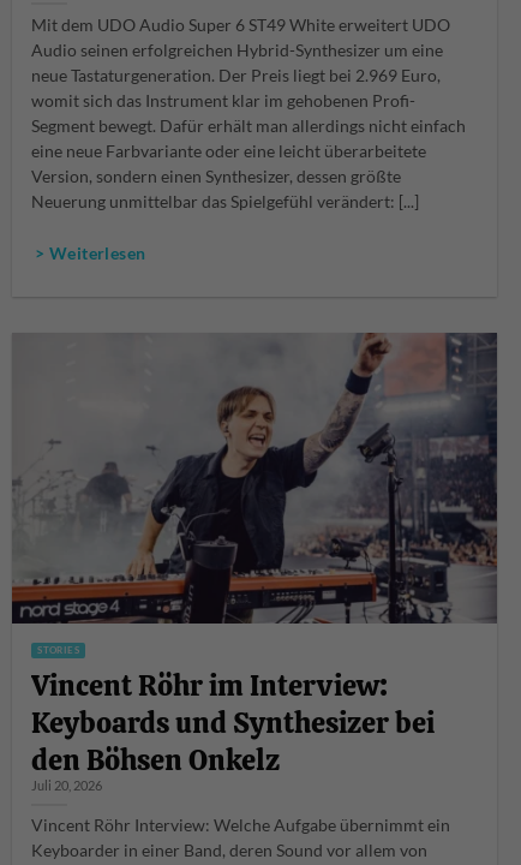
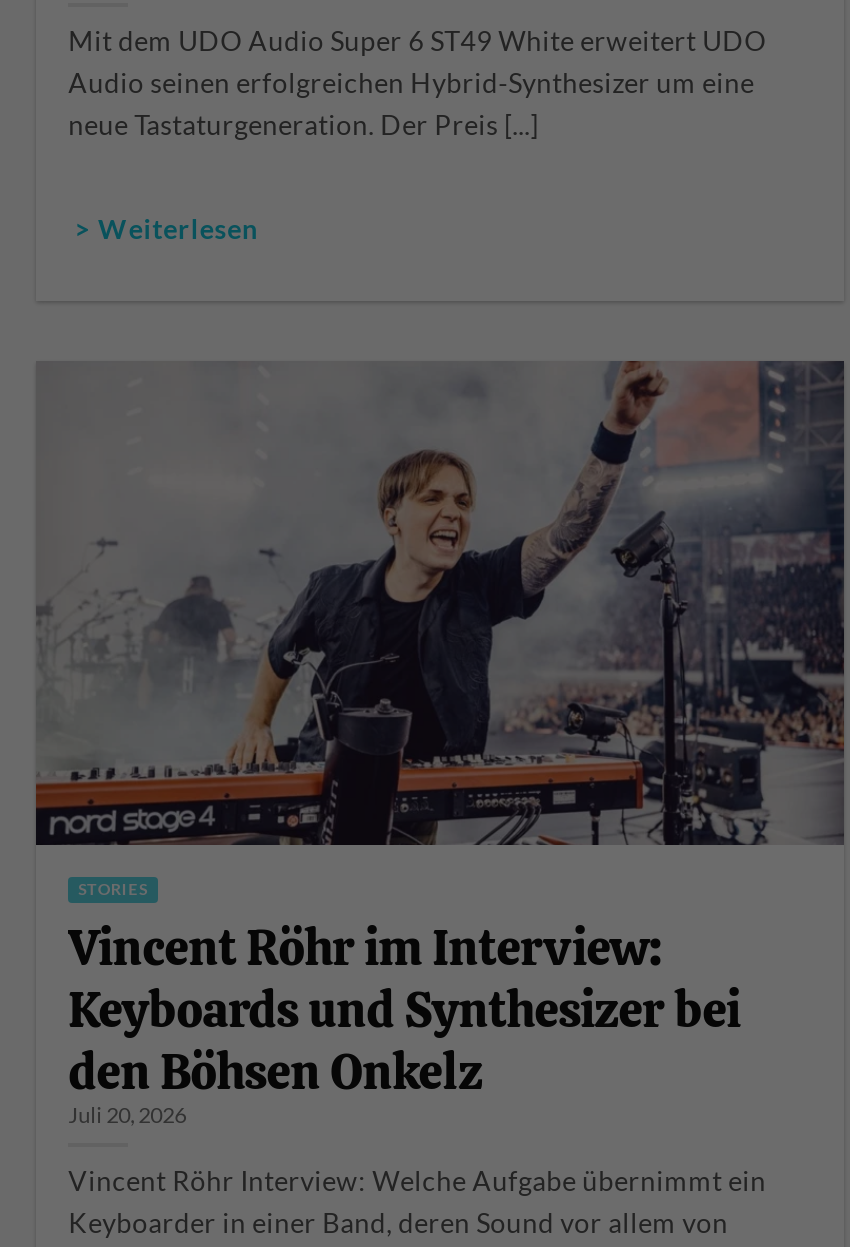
[31,66,466,211] neue Tastaturgeneration. Der Preis liegt bei 2.969 Euro, | womit sich das Instrument klar im gehobenen Profi- | Segment bewegt. Dafür erhält man allerdings nicht einfach | eine neue Farbvariante oder eine leicht überarbeitete | Version, sondern einen Synthesizer, dessen größte | Neuerung unmittelbar das Spielgefühl verändert: [...] -> [68,109,538,141] neue Tastaturgeneration. Der Preis [...]

